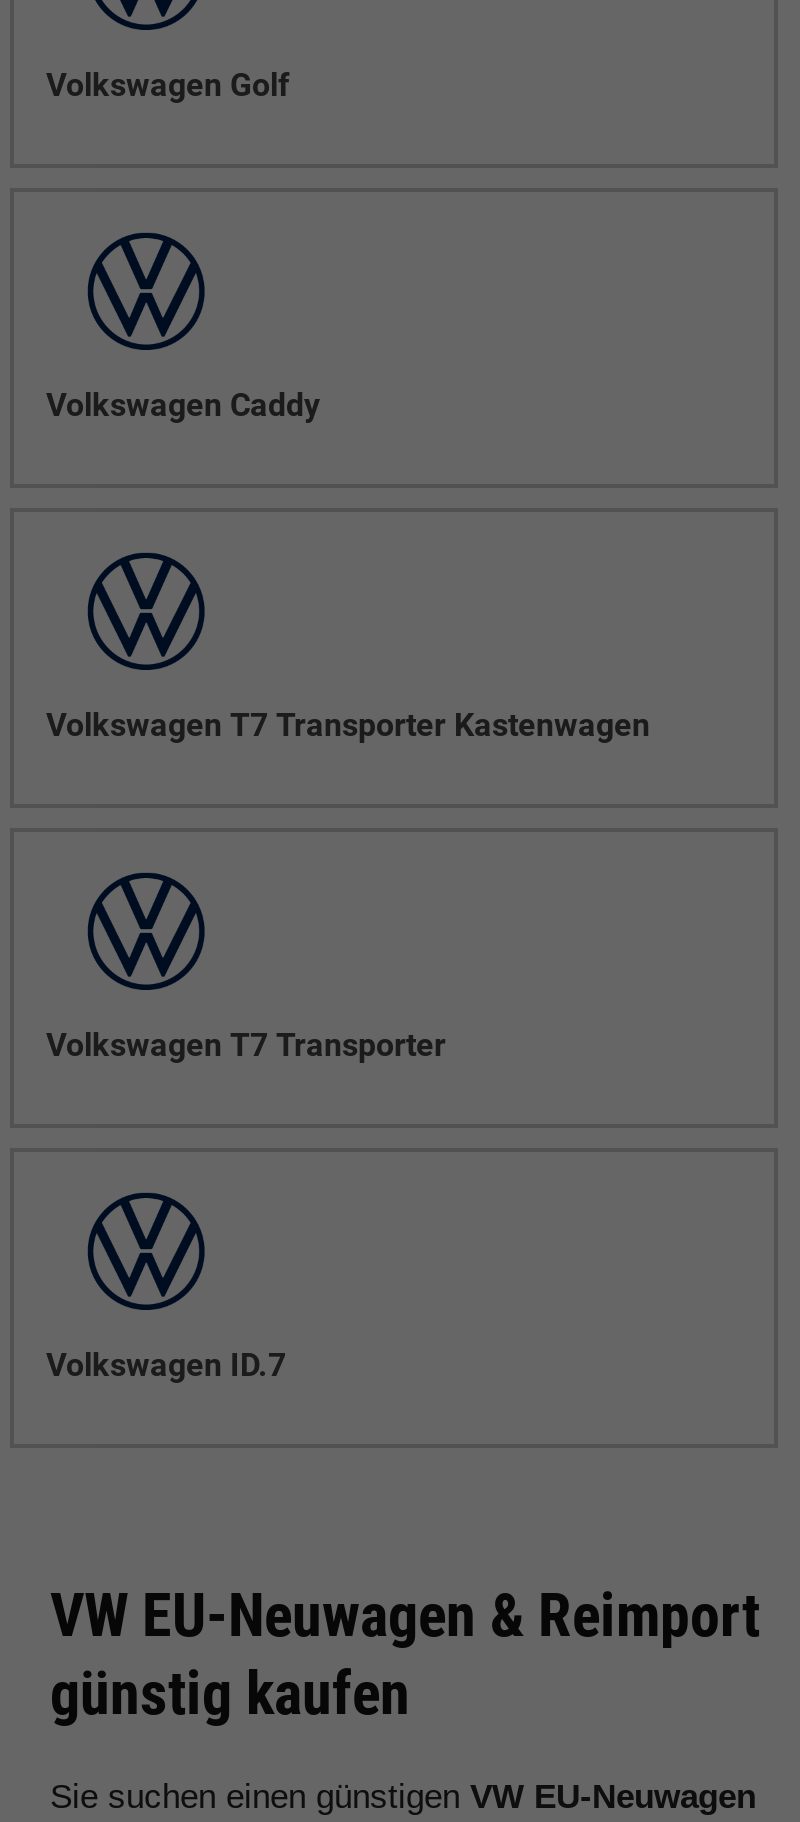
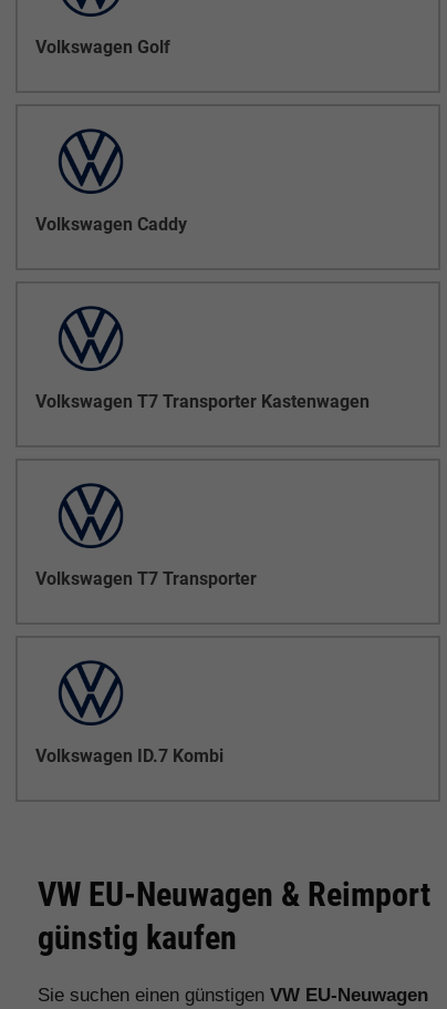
[46,1345,286,1383] Volkswagen ID.7 -> [35,745,224,766] Volkswagen ID.7 Kombi

